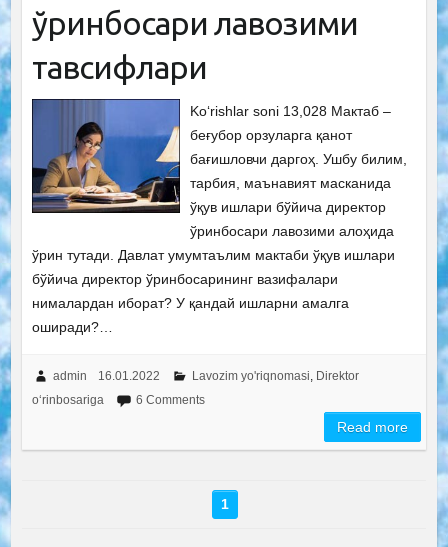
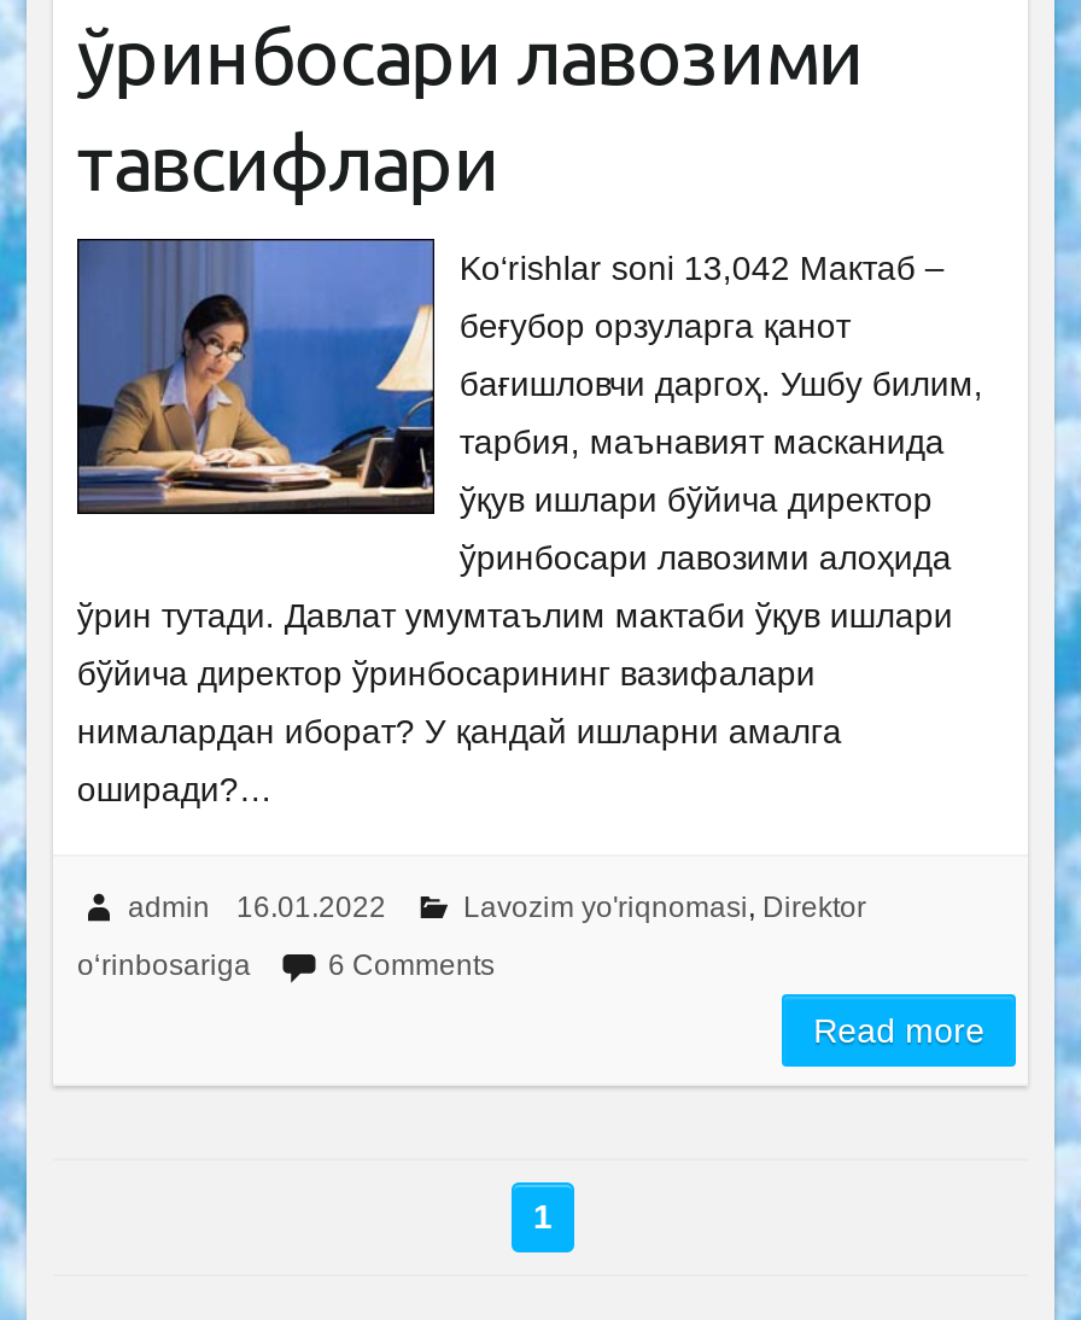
[190,103,391,119] Ko‘rishlar soni 13,028 Мактаб – -> [459,249,944,287] Ko‘rishlar soni 13,042 Мактаб –

